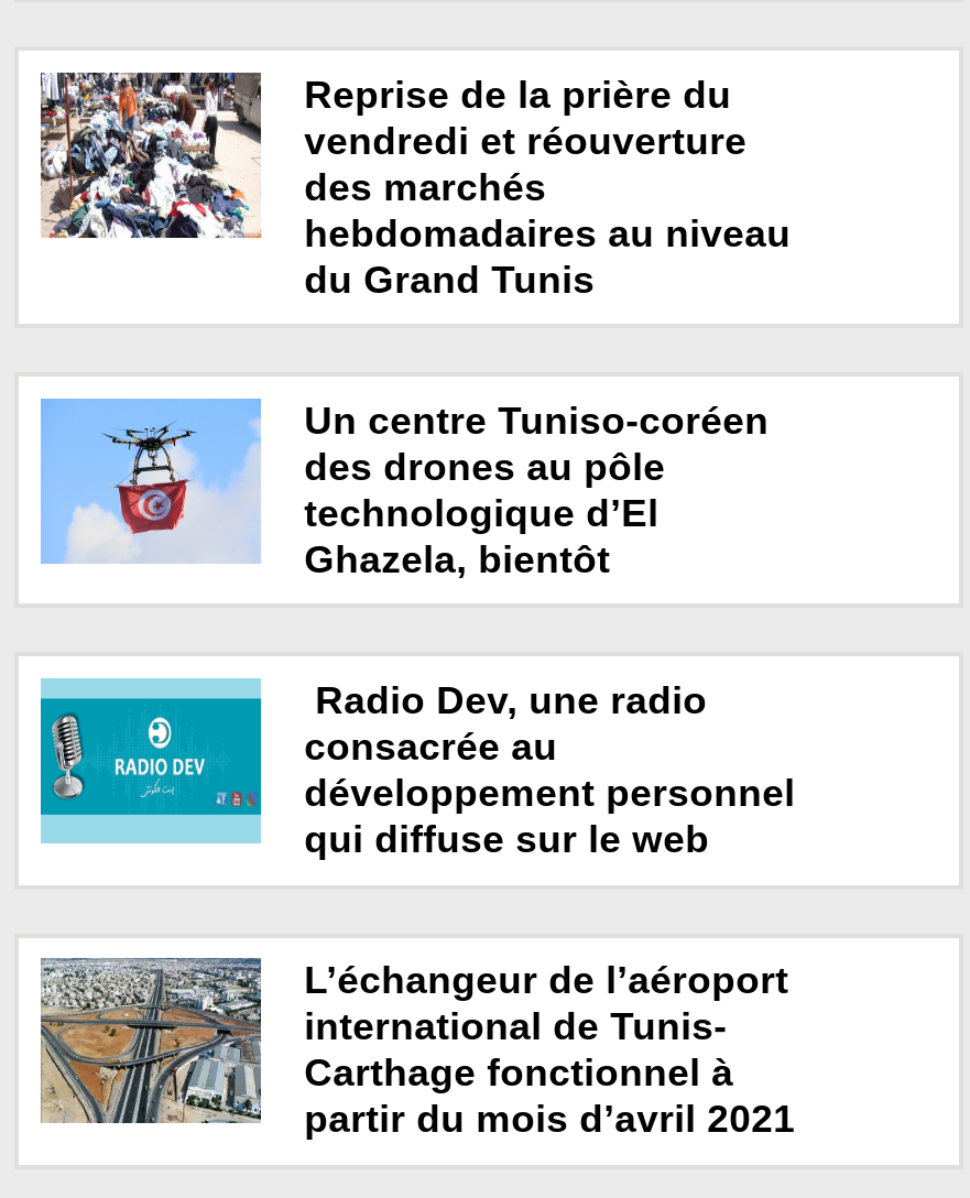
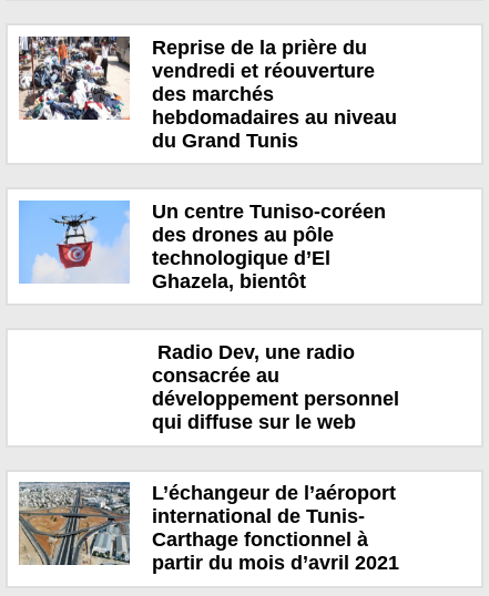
[39,676,263,846] [image] -> none

